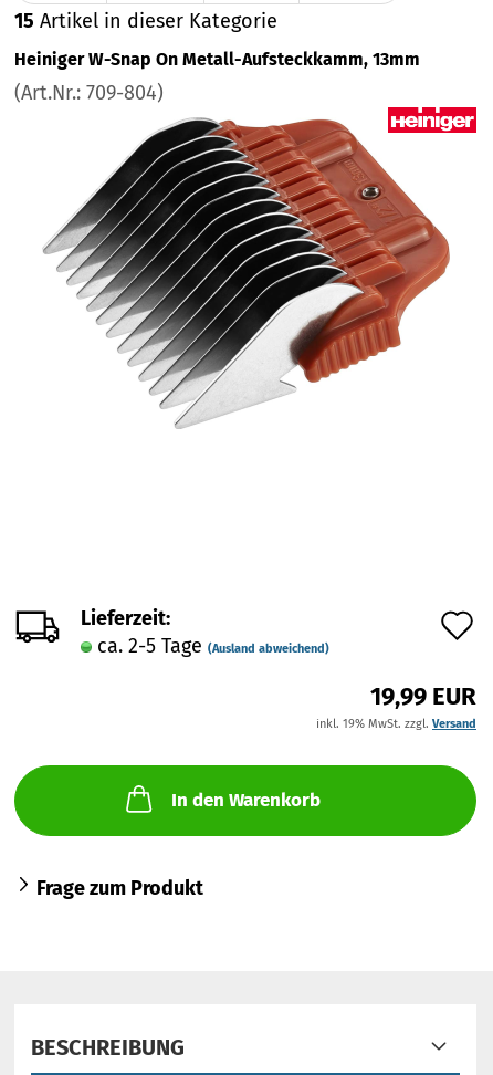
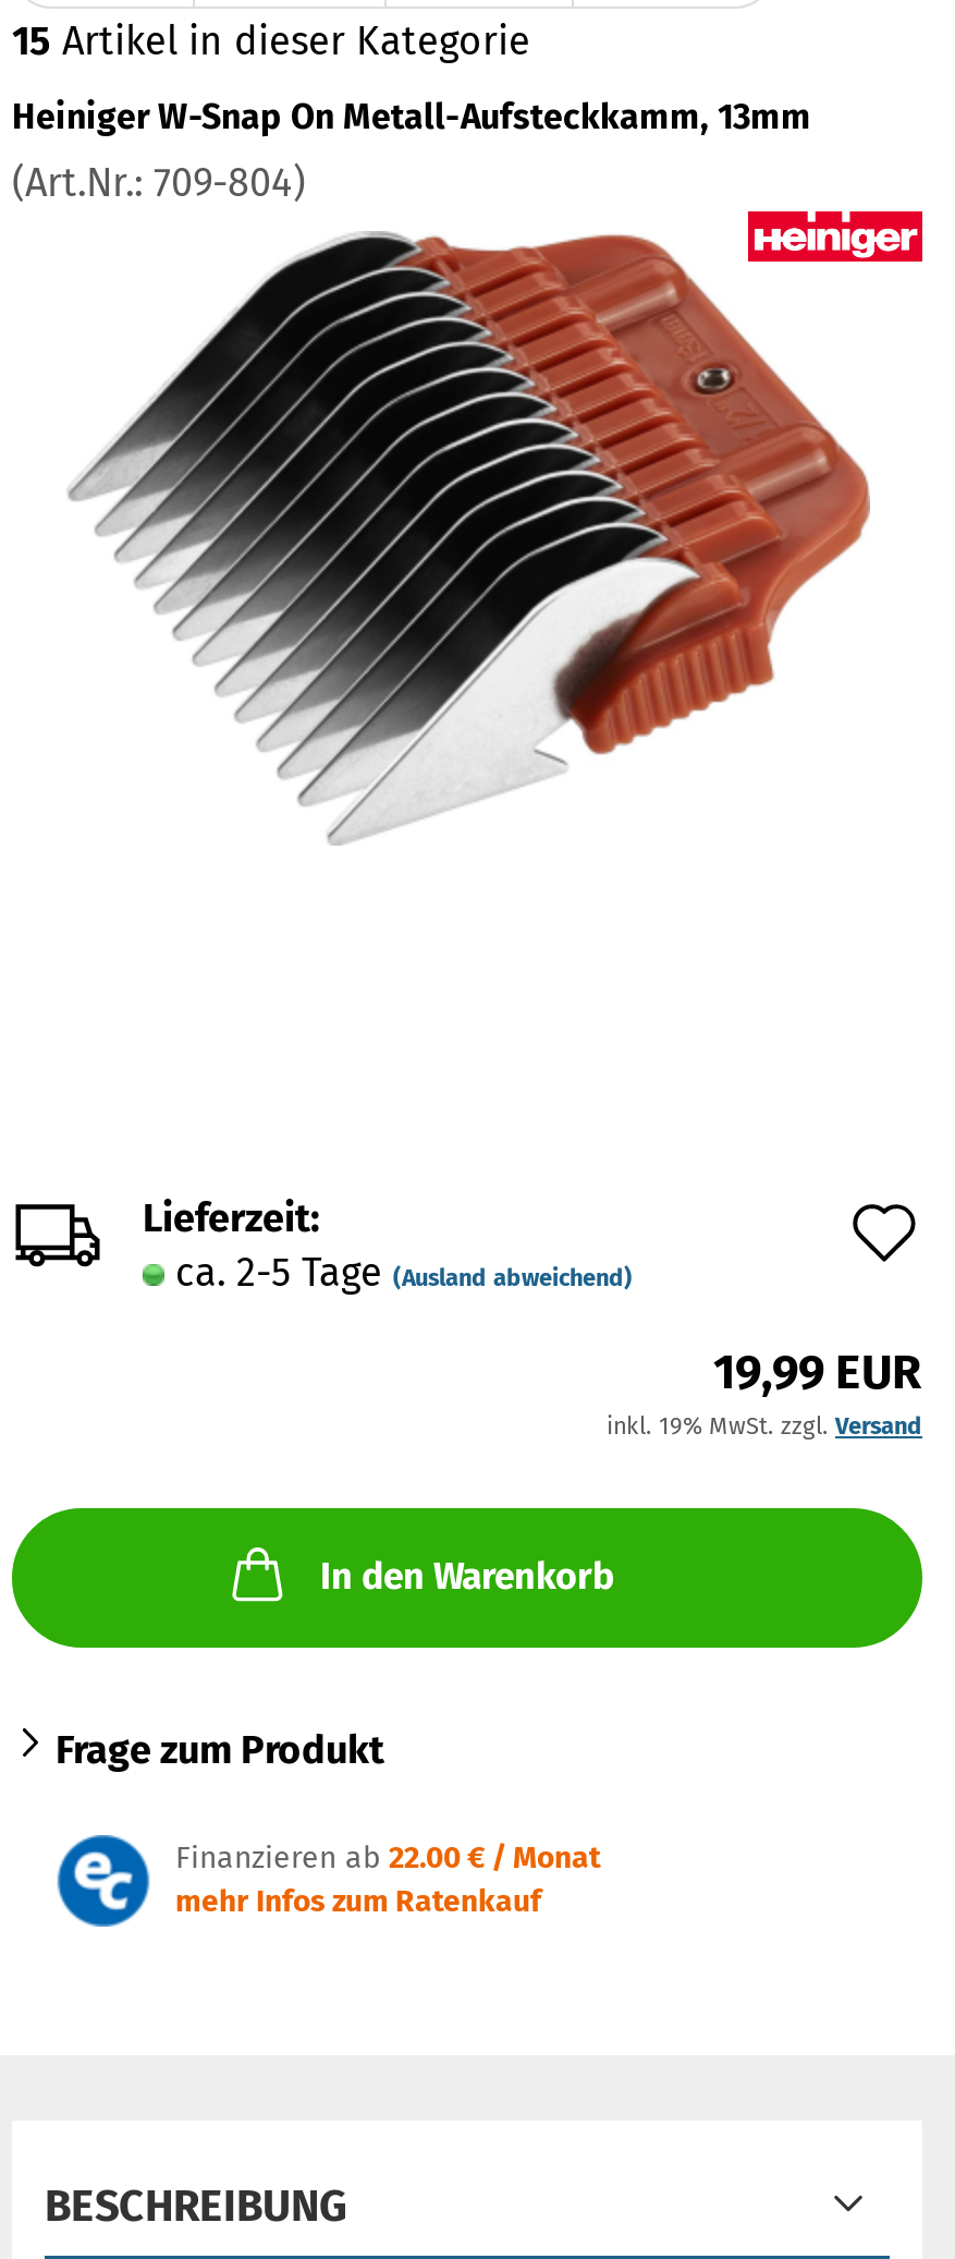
none -> [56,1833,600,1929] [image] | Finanzieren ab 22.00 € / Monat | mehr Infos zum Ratenkauf

